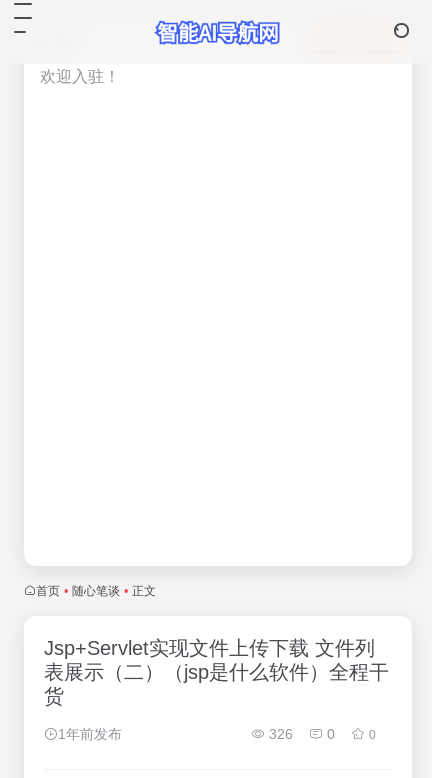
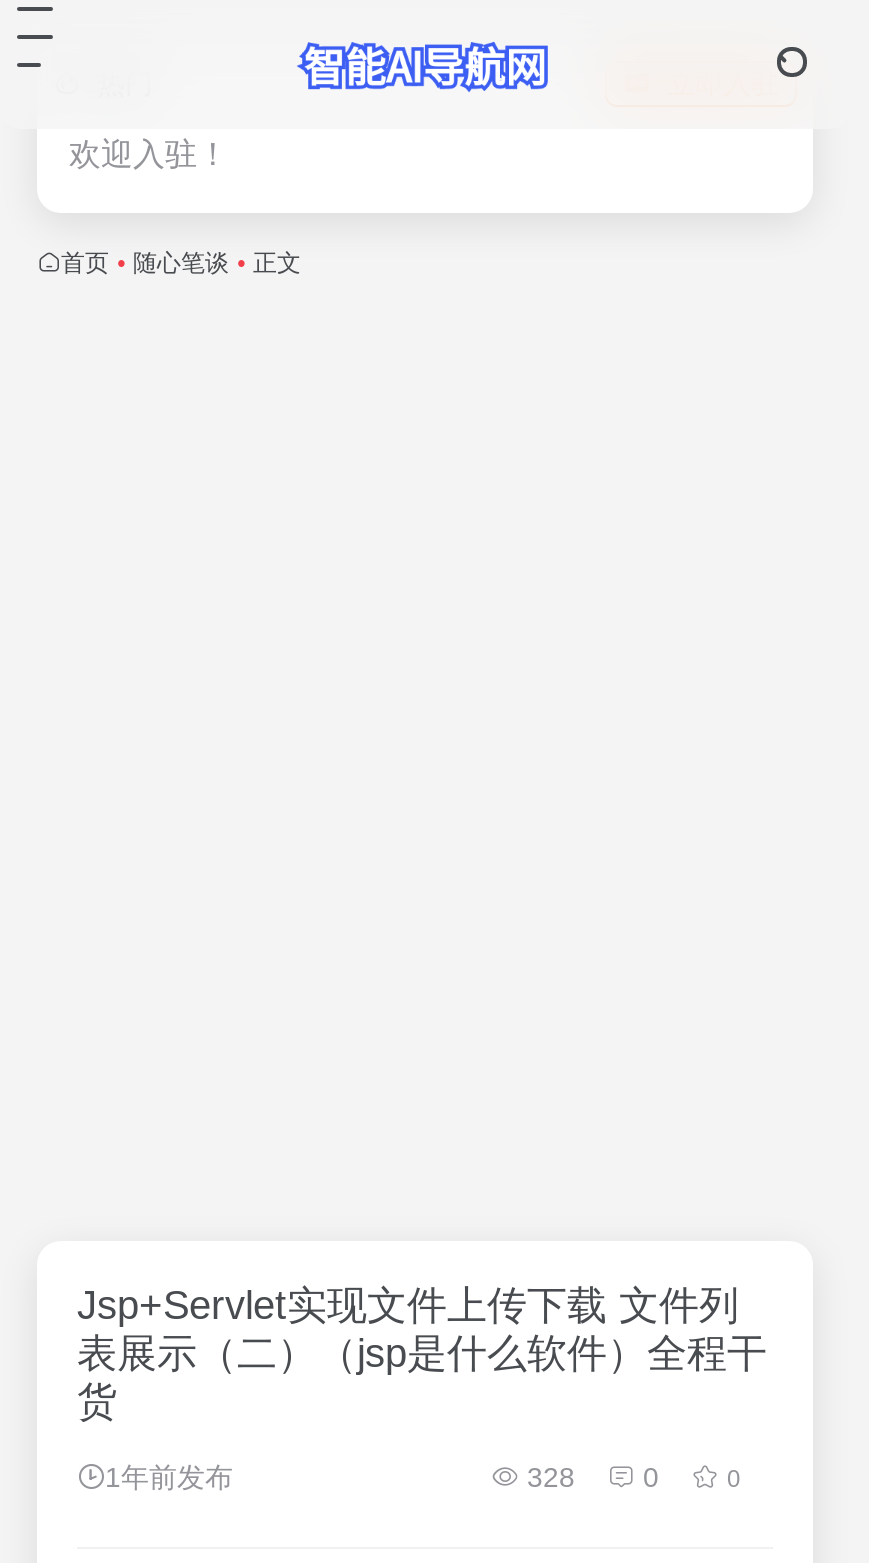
moved [36,584,156,598] -> [61,249,301,277]: 首页 • 随心笔谈 • 正文
[265,726,335,742] 326 0 -> [519,1461,659,1493] 328 0

